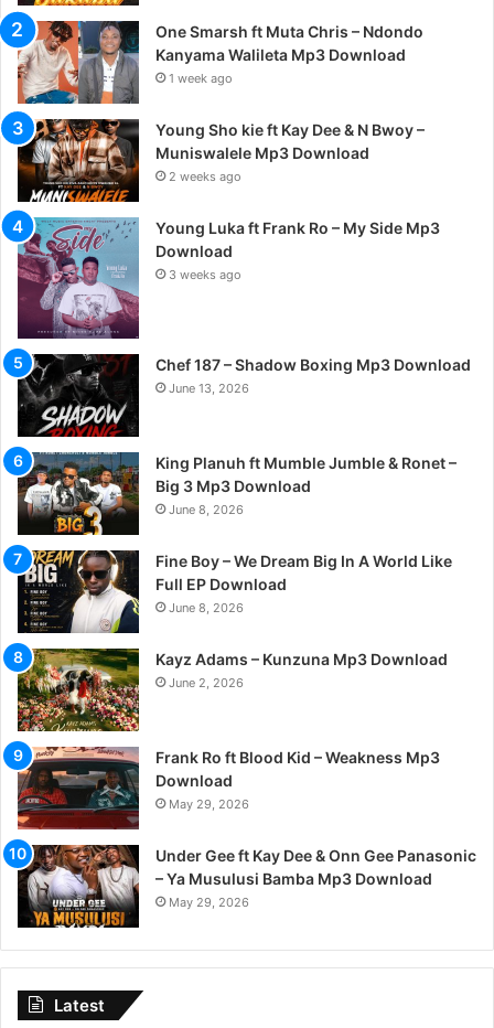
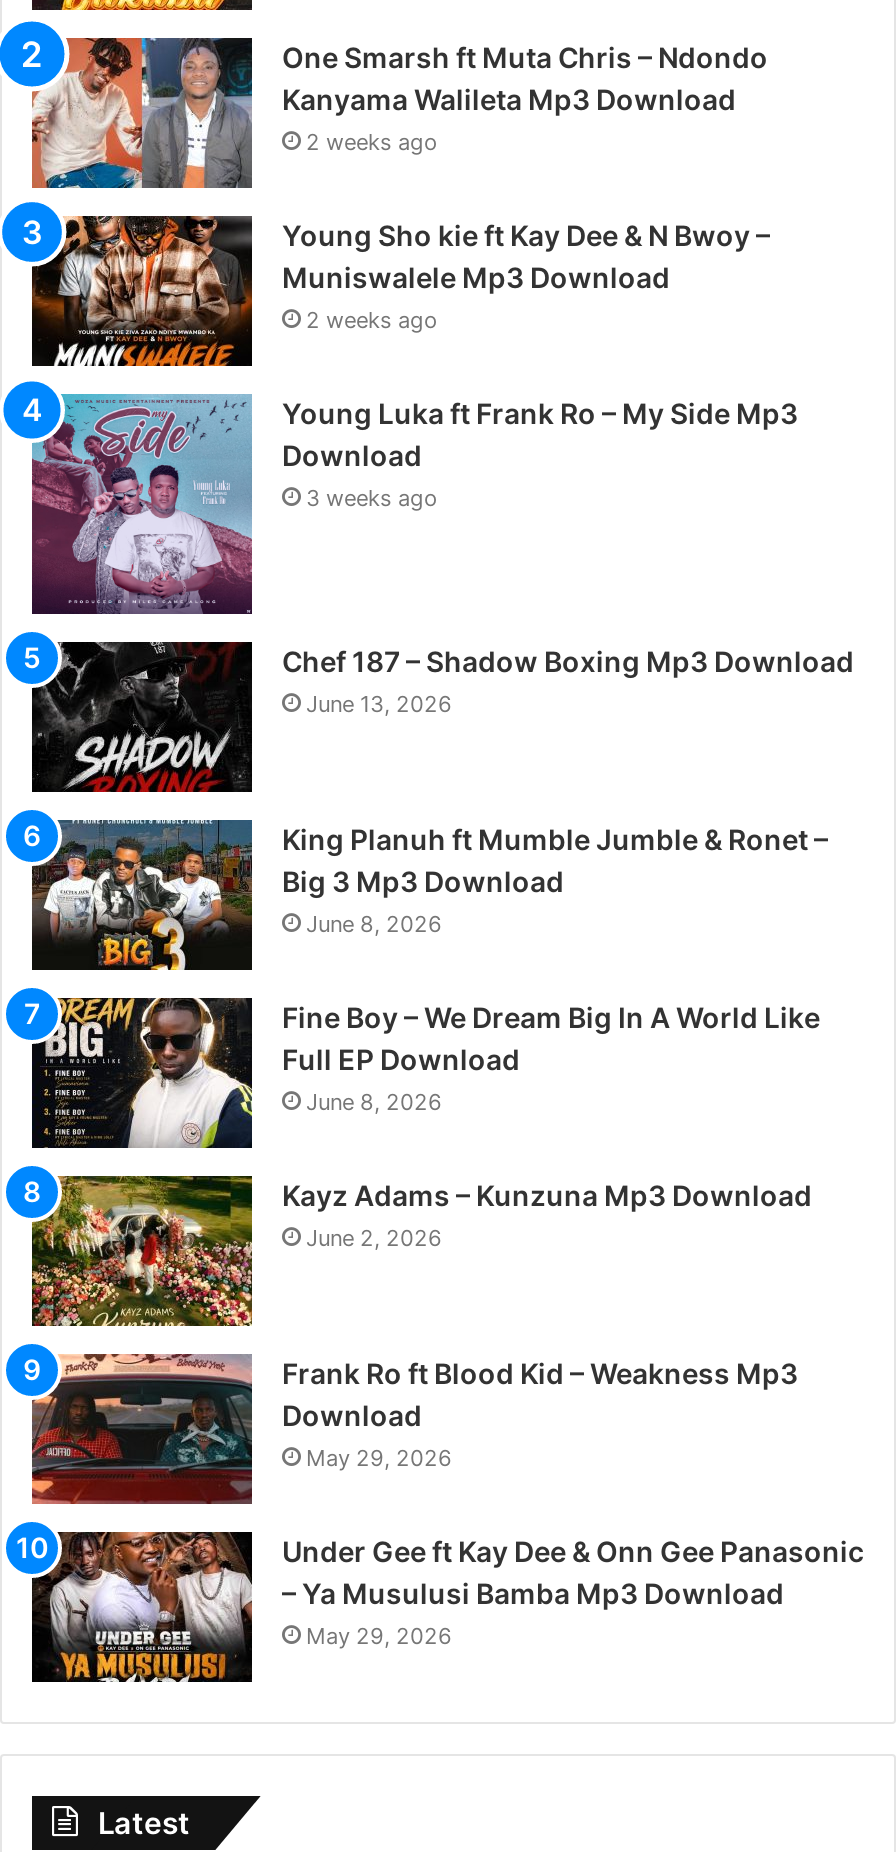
[169,71,233,86] 1 week ago -> [306,128,438,156] 2 weeks ago

